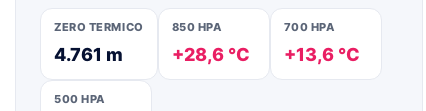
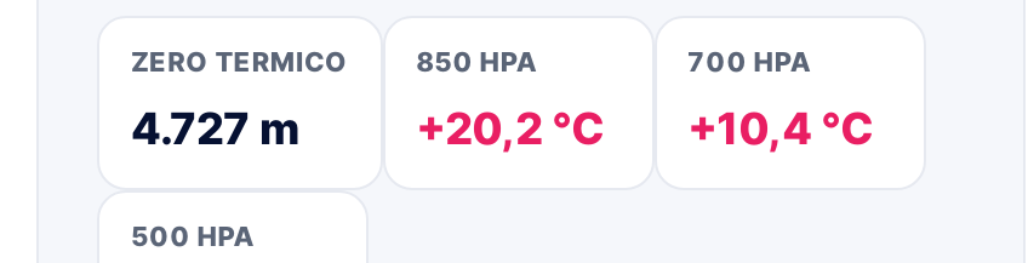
[54,43,123,64] 4.761 m -> [131,102,301,153] 4.727 m
[172,43,250,64] +28,6 °C -> [416,102,605,153] +20,2 °C
[284,43,360,64] +13,6 °C -> [688,102,874,153] +10,4 °C

